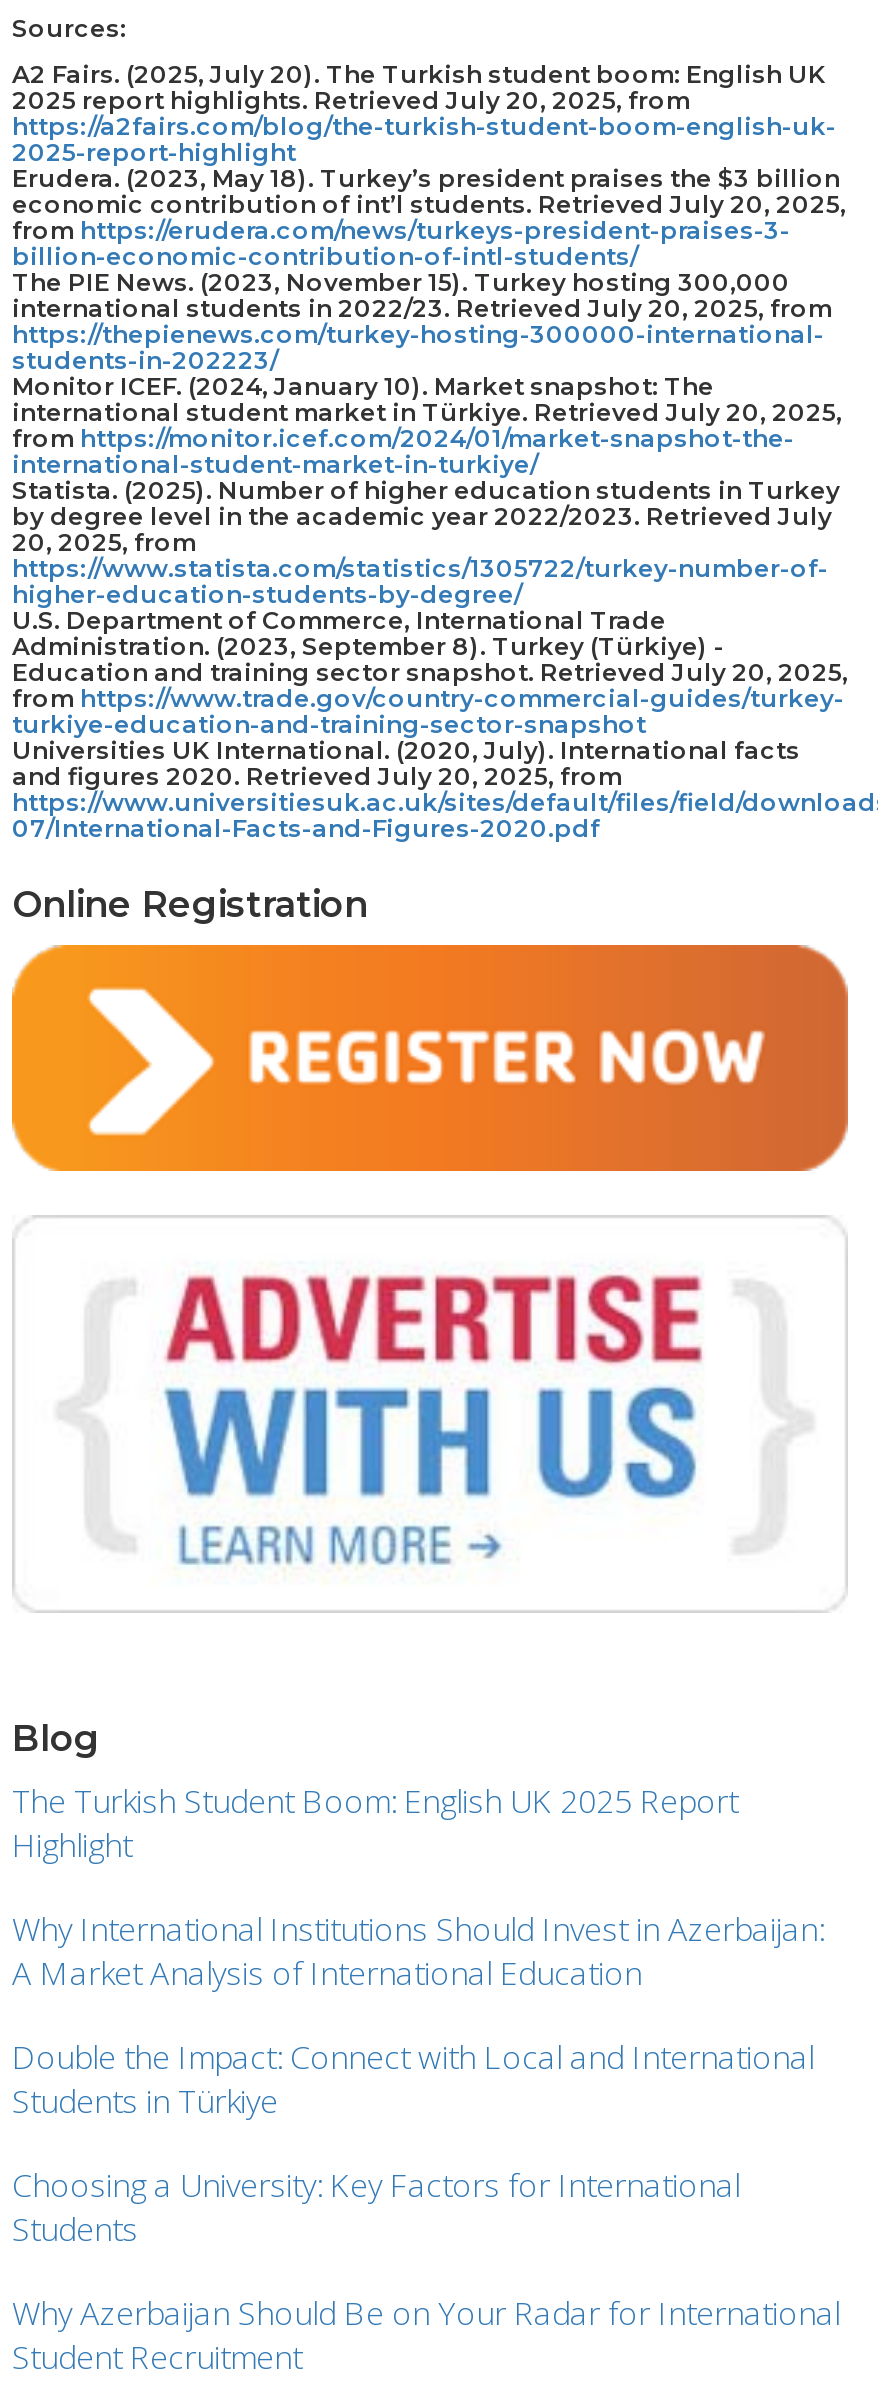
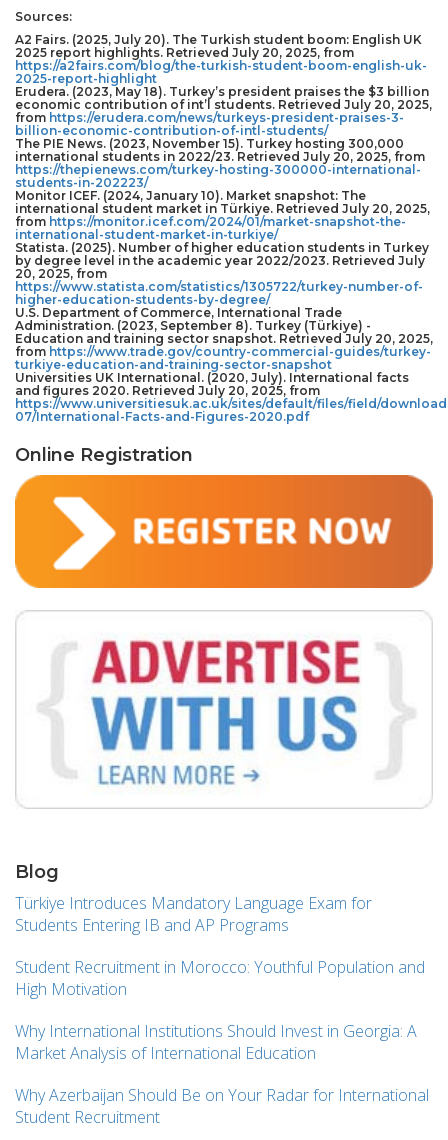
[12,1779,824,2251] The Turkish Student Boom: English UK 2025 Report | Highlight | Why International Institutions Should Invest in Azerbaijan: | A Market Analysis of International Education | Double the Impact: Connect with Local and International | Students in Türkiye | Choosing a University: Key Factors for International | Students -> [15,892,425,1064] Türkiye Introduces Mandatory Language Exam for | Students Entering IB and AP Programs | Student Recruitment in Morocco: Youthful Population and | High Motivation | Why International Institutions Should Invest in Georgia: A | Market Analysis of International Education

